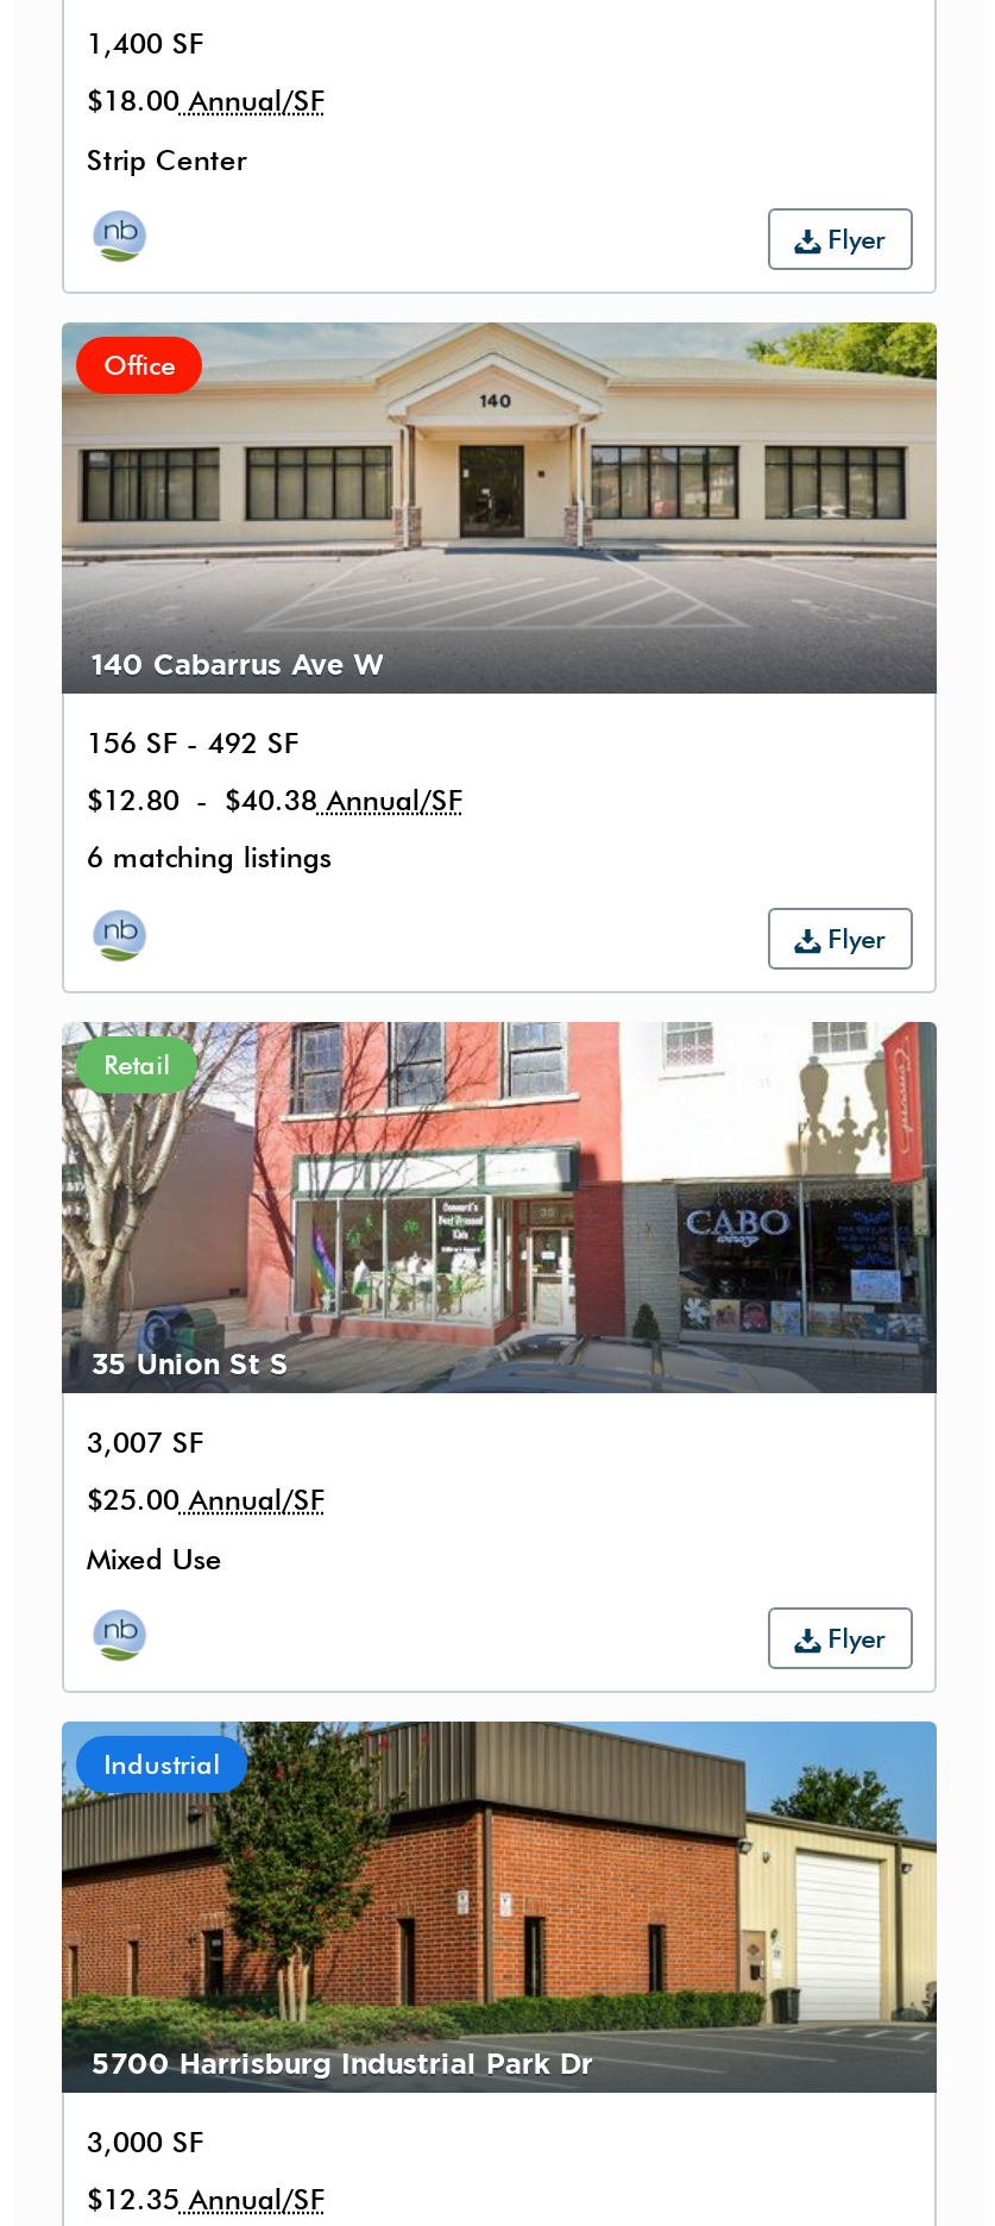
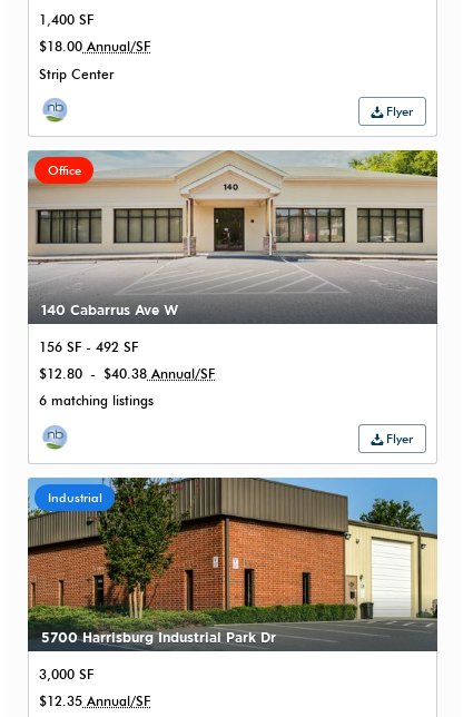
[62,1022,939,1372] [image] | Retail -> none
[87,1345,885,1654] 35 Union St S | 3,007 SF | $25.00 Annual/SF | Mixed Use | Flyer -> none

